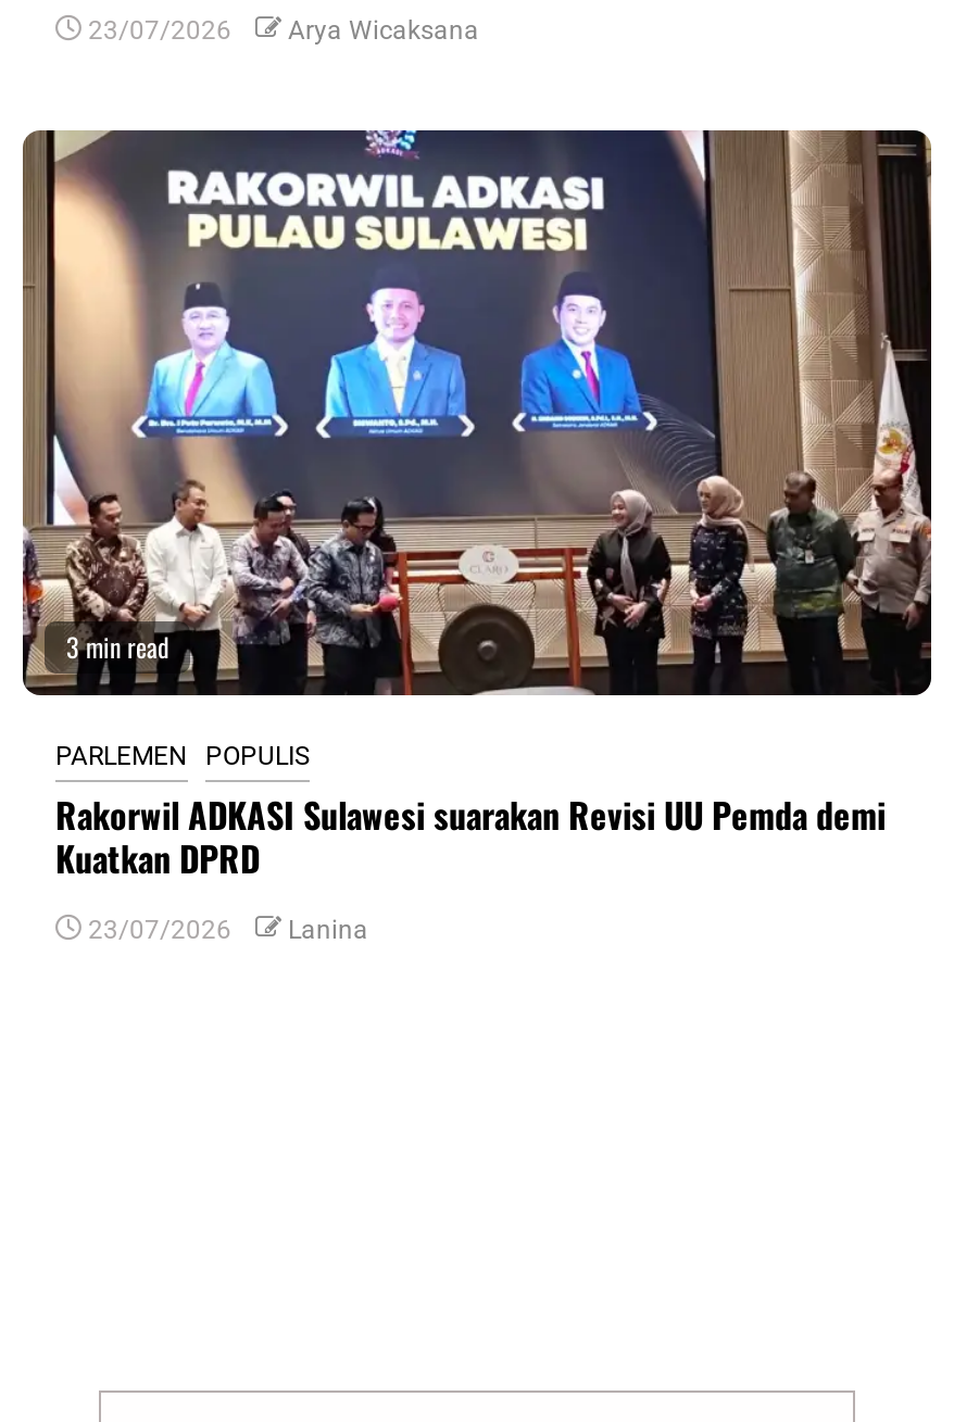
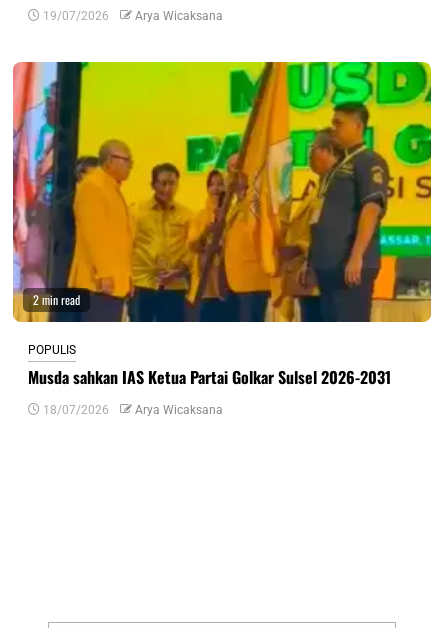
[81,15,479,45] 23/07/2026 Arya Wicaksana -> [40,9,223,23] 19/07/2026 Arya Wicaksana
[21,128,933,697] [image] | 3 min read -> [12,61,432,323] [image] | 2 min read
[55,741,886,884] PARLEMEN POPULIS | Rakorwil ADKASI Sulawesi suarakan Revisi UU Pemda demi | Kuatkan DPRD -> [28,343,391,389] POPULIS | Musda sahkan IAS Ketua Partai Golkar Sulsel 2026-2031
[81,914,368,945] 23/07/2026 | Lanina -> [40,403,223,417] 18/07/2026 | Arya Wicaksana

